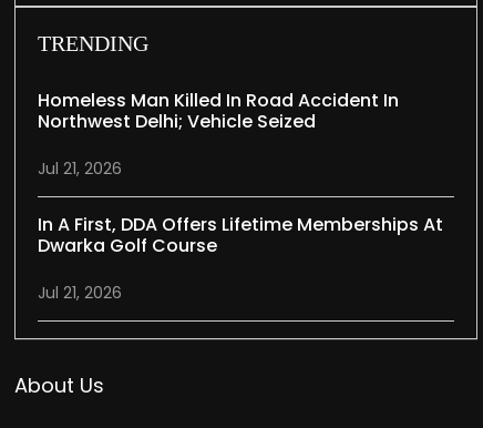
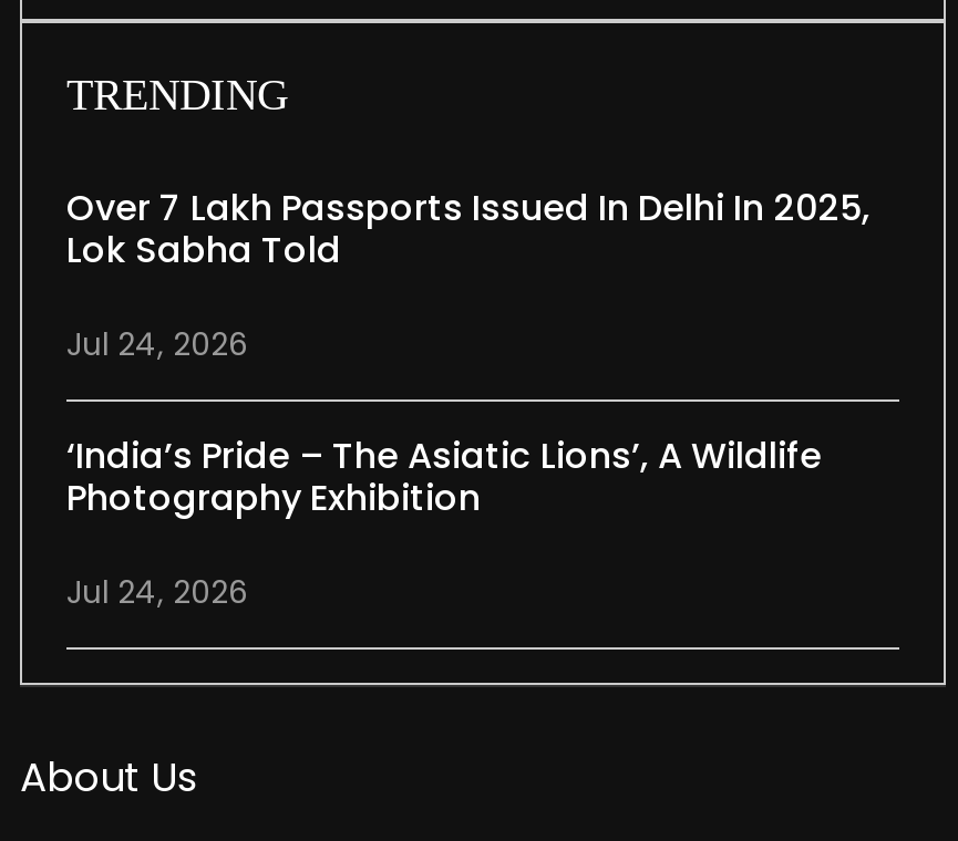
[38,88,399,134] Homeless Man Killed In Road Accident In | Northwest Delhi; Vehicle Seized -> [66,183,871,276] Over 7 Lakh Passports Issued In Delhi In 2025, | Lok Sabha Told
[38,158,122,180] Jul 21, 2026 -> [66,322,248,367] Jul 24, 2026
[38,212,443,259] In A First, DDA Offers Lifetime Memberships At | Dwarka Golf Course -> [66,431,822,524] ‘India’s Pride – The Asiatic Lions’, A Wildlife | Photography Exhibition
[38,282,122,304] Jul 21, 2026 -> [66,570,248,615] Jul 24, 2026

